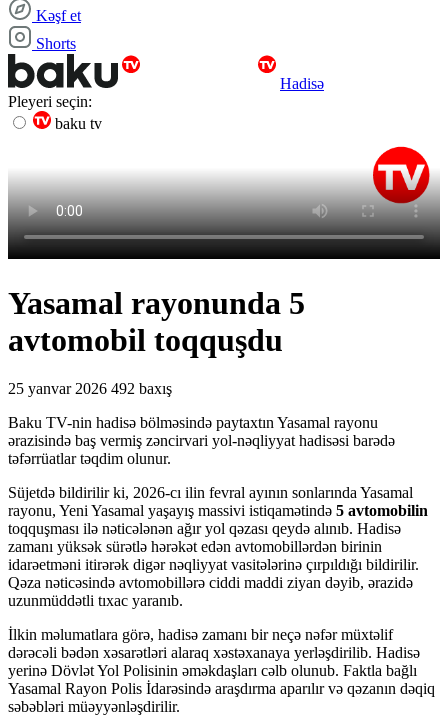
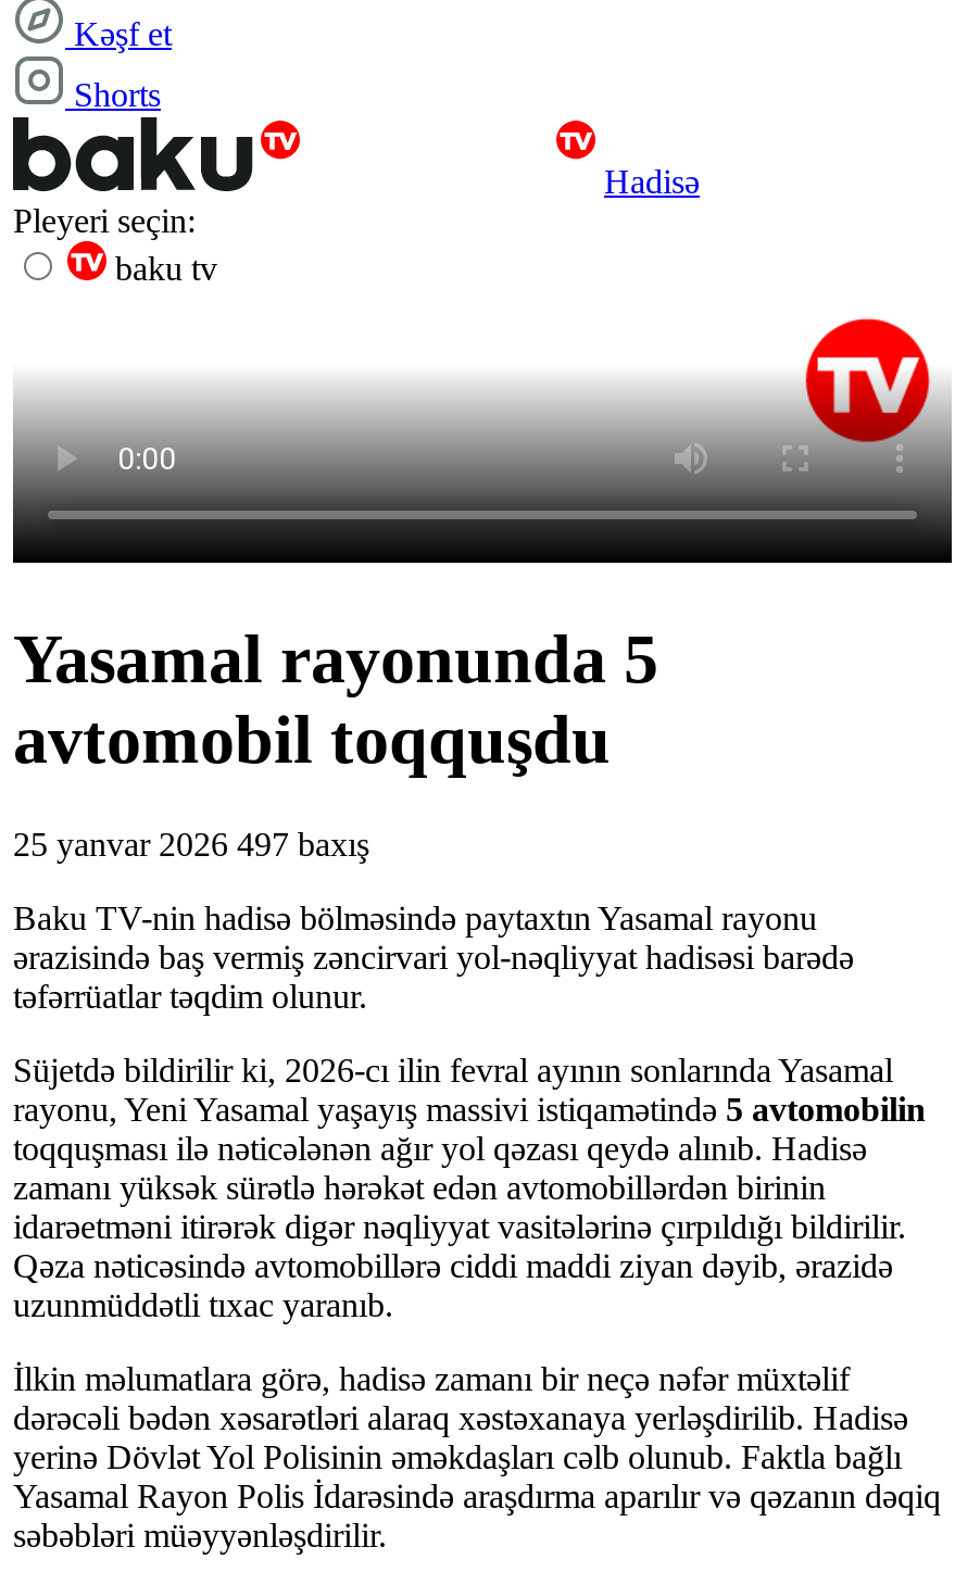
[8,380,172,397] 25 yanvar 2026 492 baxış -> [13,826,369,863] 25 yanvar 2026 497 baxış

